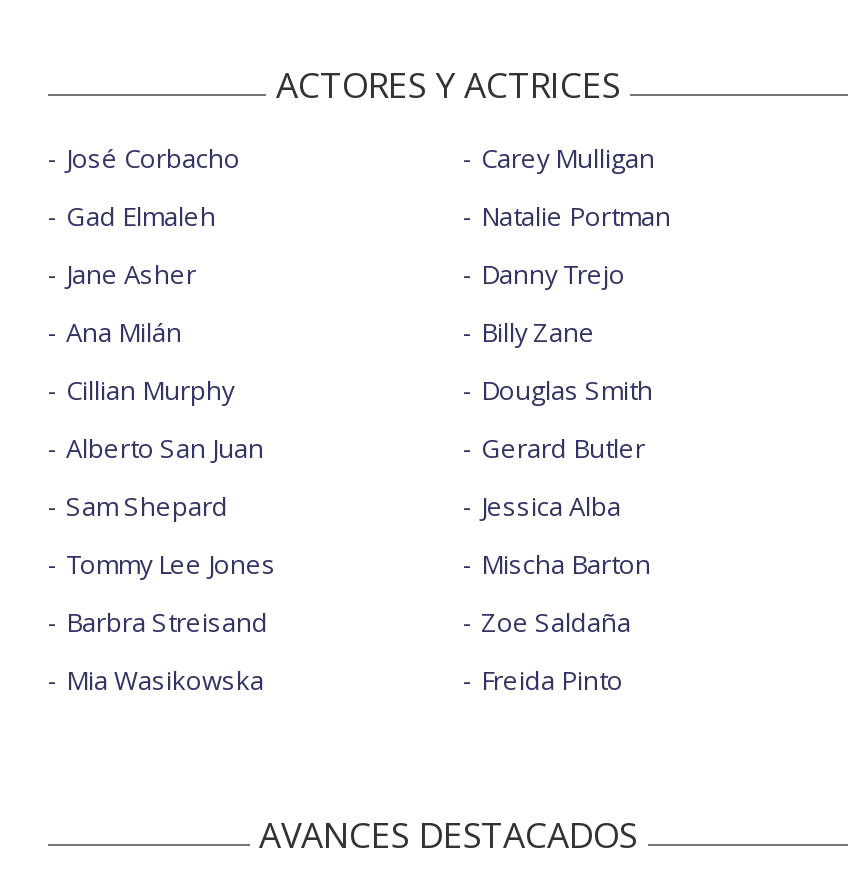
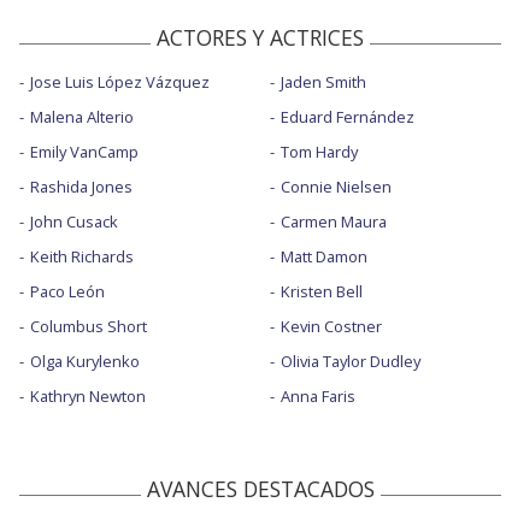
[66,141,240,177] José Corbacho -> [30,71,210,92] Jose Luis López Vázquez
[481,141,655,177] Carey Mulligan -> [280,71,366,92] Jaden Smith
[66,199,216,235] Gad Elmaleh -> [30,106,134,127] Malena Alterio
[481,199,671,235] Natalie Portman -> [280,106,414,127] Eduard Fernández
[66,257,196,293] Jane Asher -> [30,141,139,162] Emily VanCamp
[481,257,625,293] Danny Trejo -> [280,141,357,162] Tom Hardy
[66,315,182,351] Ana Milán -> [30,176,133,197] Rashida Jones
[481,315,595,351] Billy Zane -> [280,176,391,197] Connie Nielsen
[66,373,234,409] Cillian Murphy -> [30,210,118,232] John Cusack
[481,373,653,409] Douglas Smith -> [280,210,386,232] Carmen Maura
[66,431,264,467] Alberto San Juan -> [30,245,134,267] Keith Richards
[481,431,645,467] Gerard Butler -> [280,245,367,267] Matt Damon
[66,489,228,525] Sam Shepard -> [30,280,105,302] Paco León
[481,489,621,525] Jessica Alba -> [280,280,362,302] Kristen Bell
[66,547,276,583] Tommy Lee Jones -> [30,315,147,337] Columbus Short
[481,547,651,583] Mischa Barton -> [280,315,381,337] Kevin Costner
[66,605,268,641] Barbra Streisand -> [30,350,140,372] Olga Kurylenko
[481,605,631,641] Zoe Saldaña -> [280,350,420,372] Olivia Taylor Dudley
[66,663,264,699] Mia Wasikowska -> [30,385,146,407] Kathryn Newton
[481,663,623,699] Freida Pinto -> [280,385,355,407] Anna Faris

